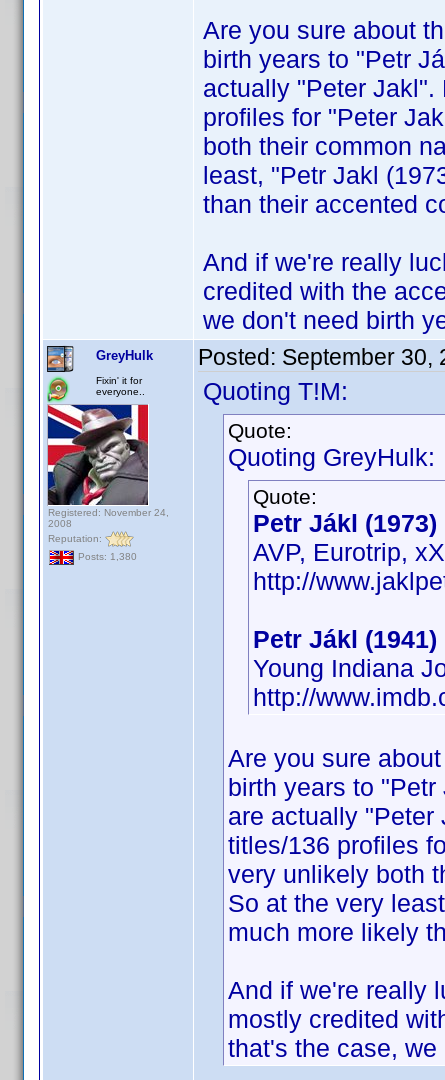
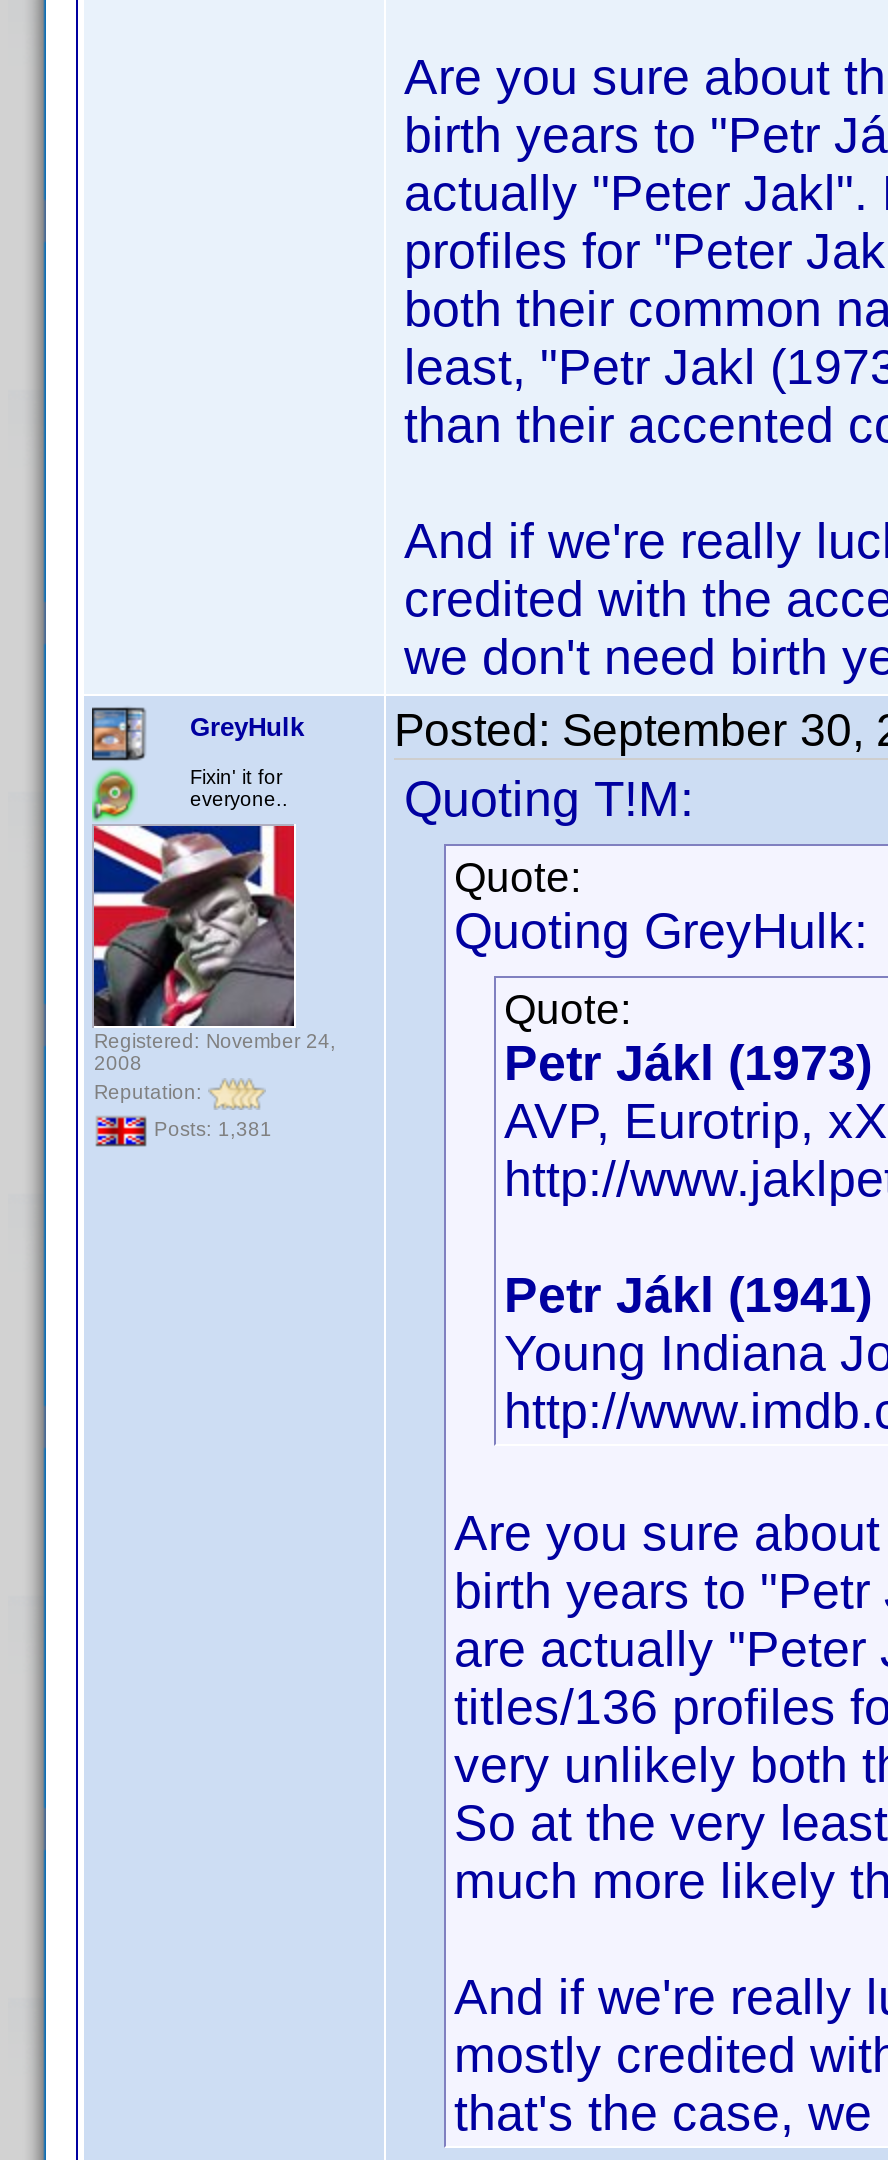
[75,551,137,562] Posts: 1,380 -> [148,1118,272,1140] Posts: 1,381

